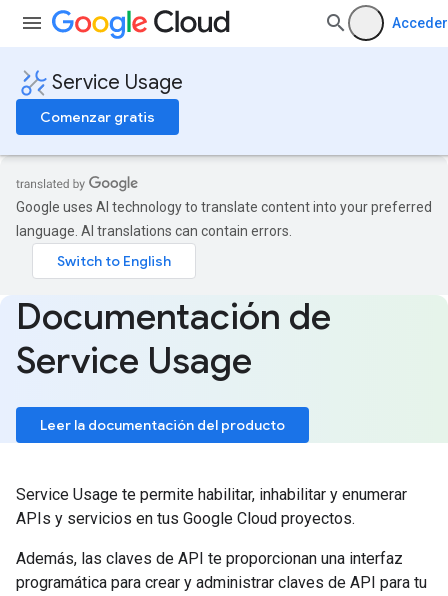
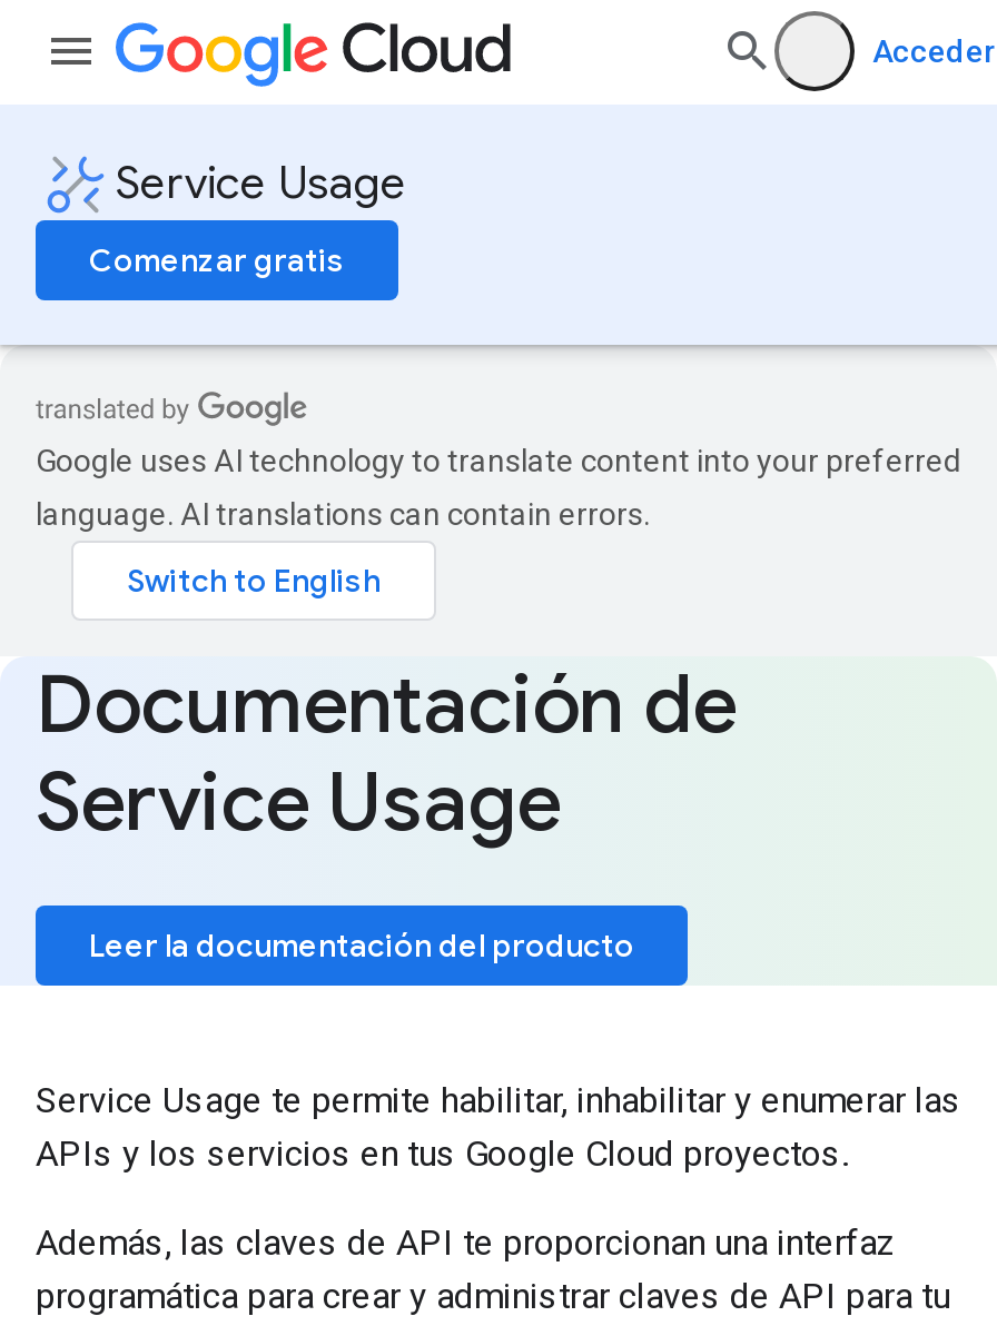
[16,485,407,528] Service Usage te permite habilitar, inhabilitar y enumerar | APIs y servicios en tus Google Cloud proyectos. -> [36,1079,961,1175] Service Usage te permite habilitar, inhabilitar y enumerar las | APIs y los servicios en tus Google Cloud proyectos.

